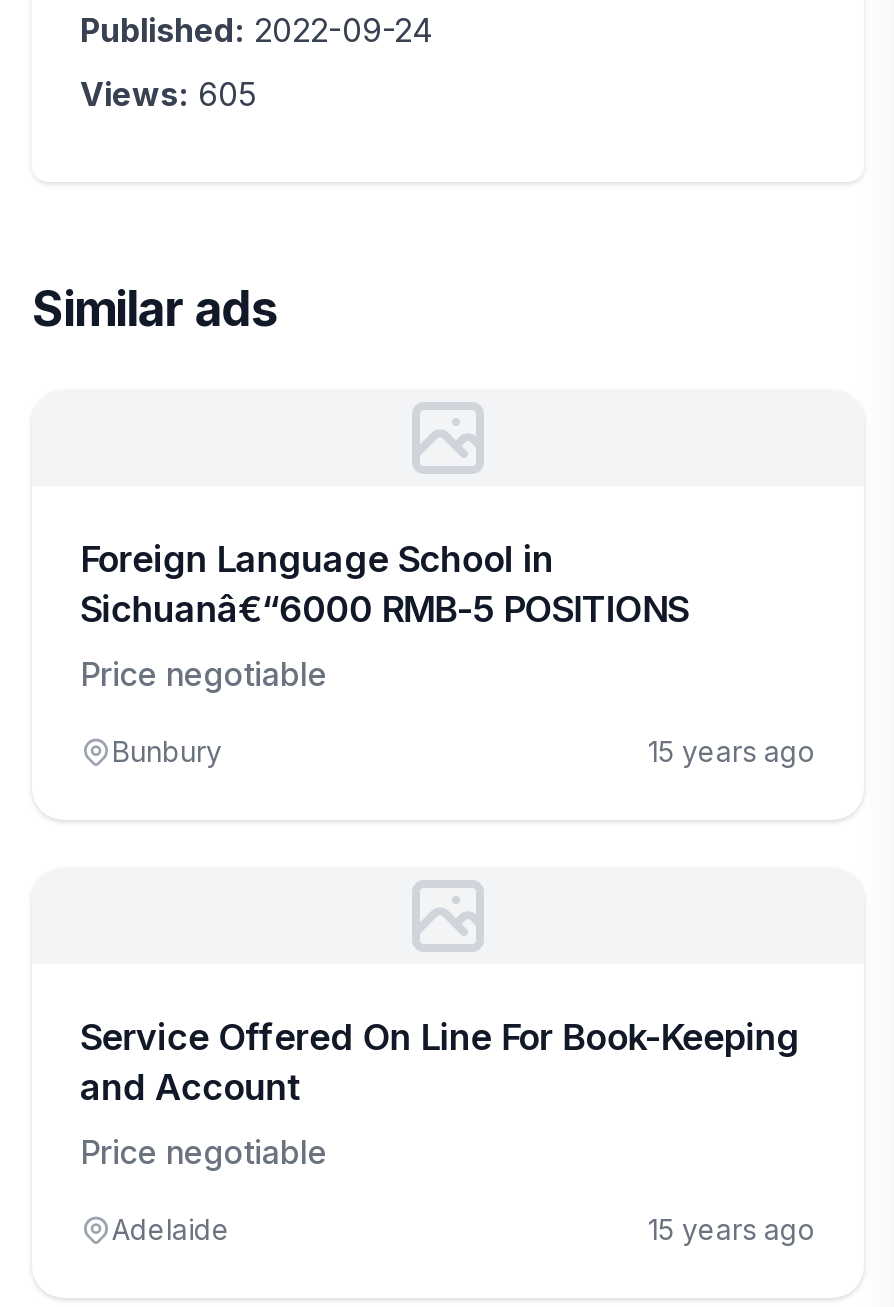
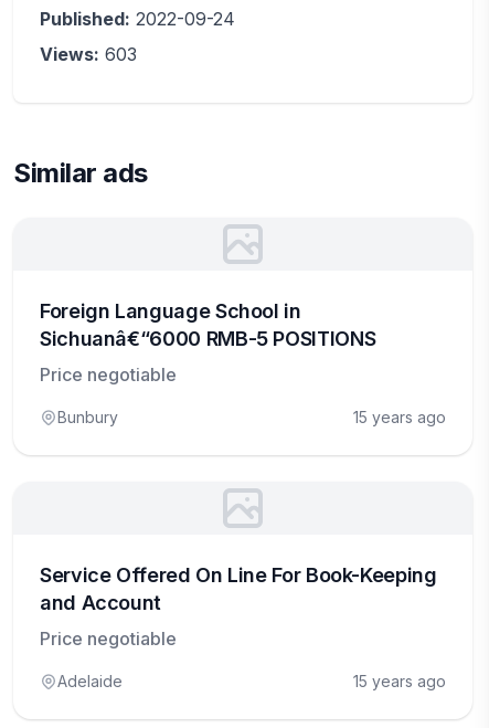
[80,75,256,115] Views: 605 -> [40,43,137,66] Views: 603

